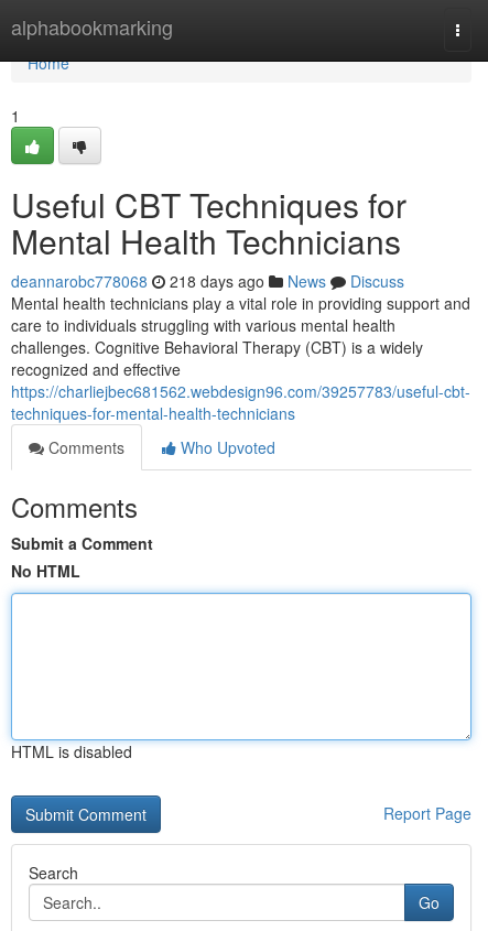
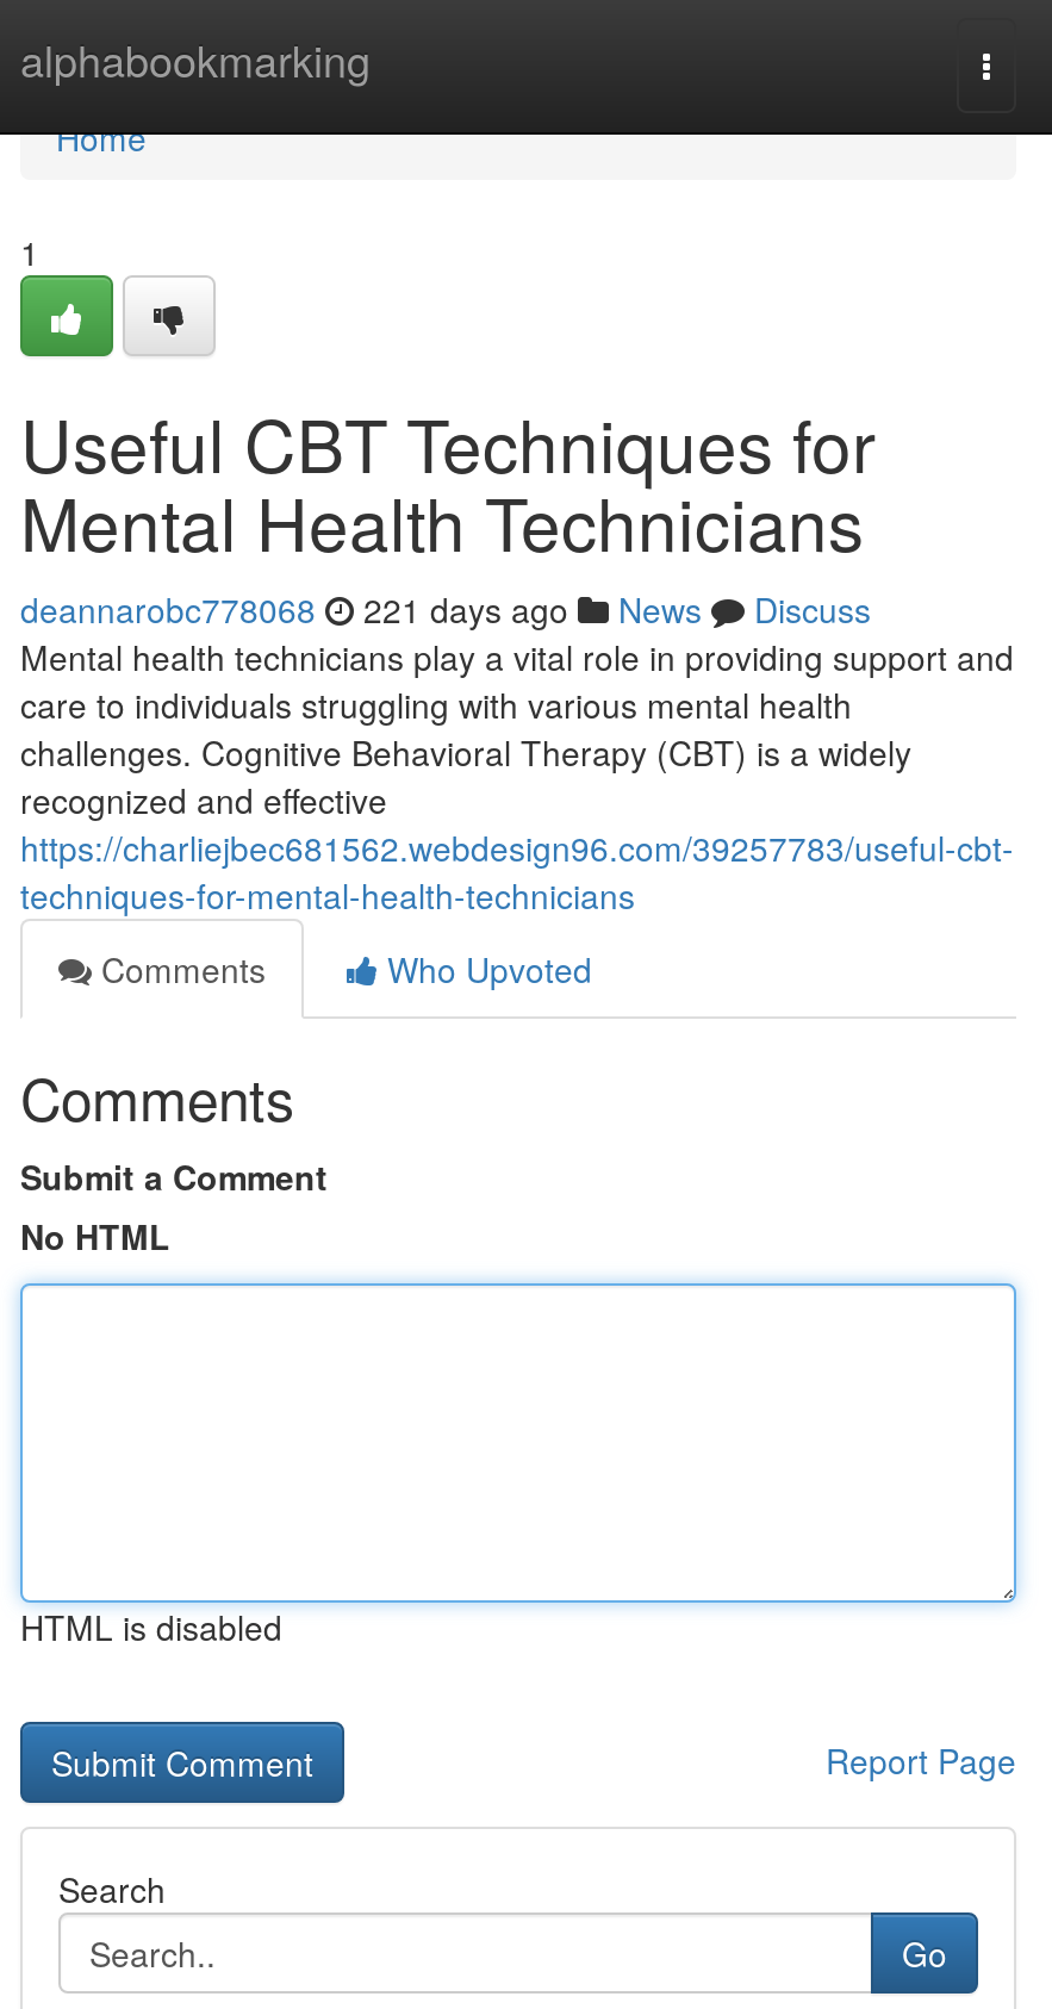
[11,270,404,292] deannarobc778068 218 days ago News Discuss -> [20,585,871,633] deannarobc778068 221 days ago News Discuss

